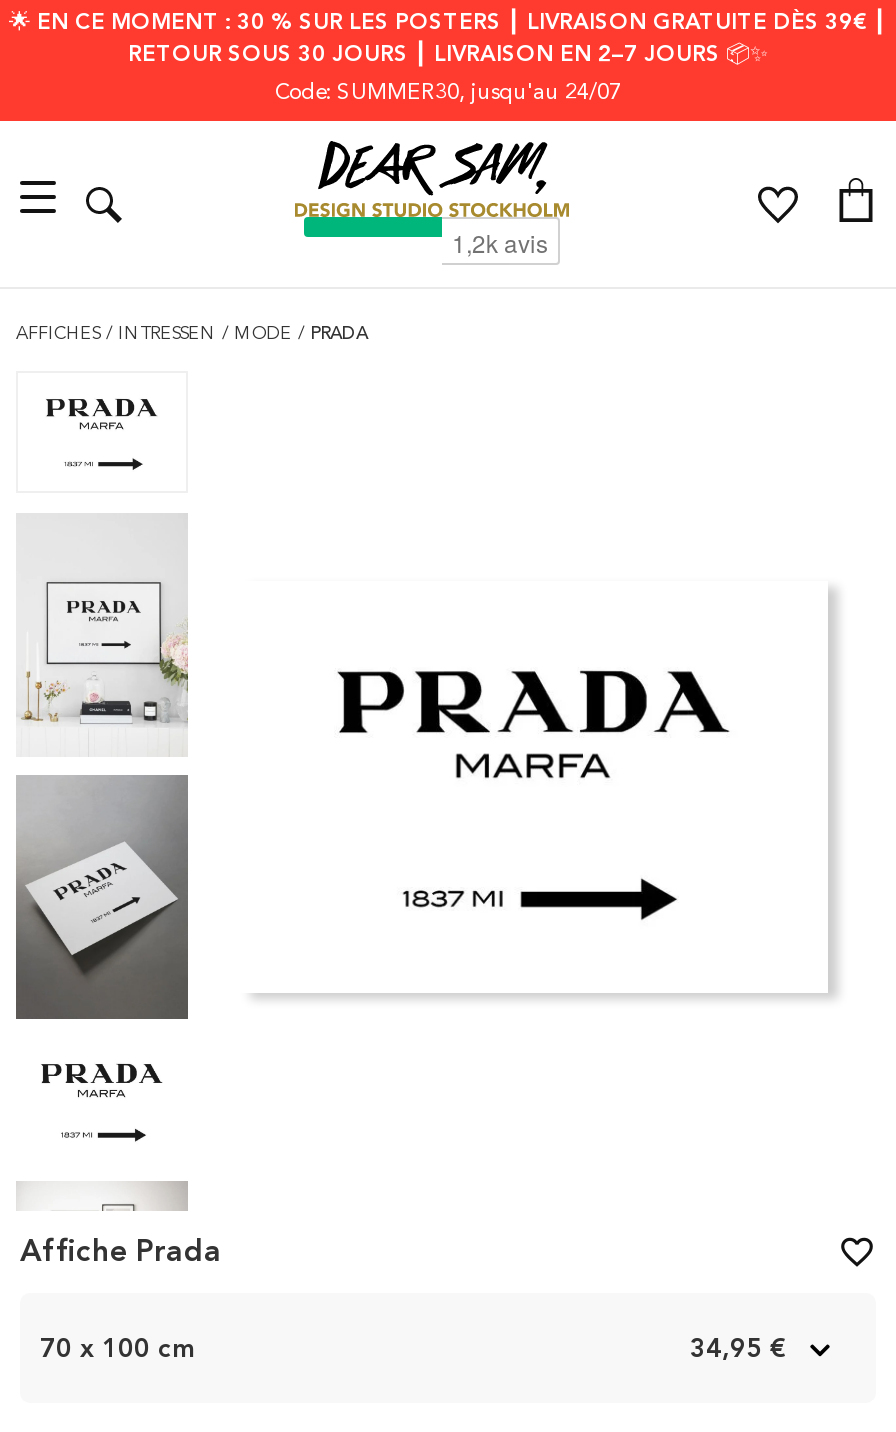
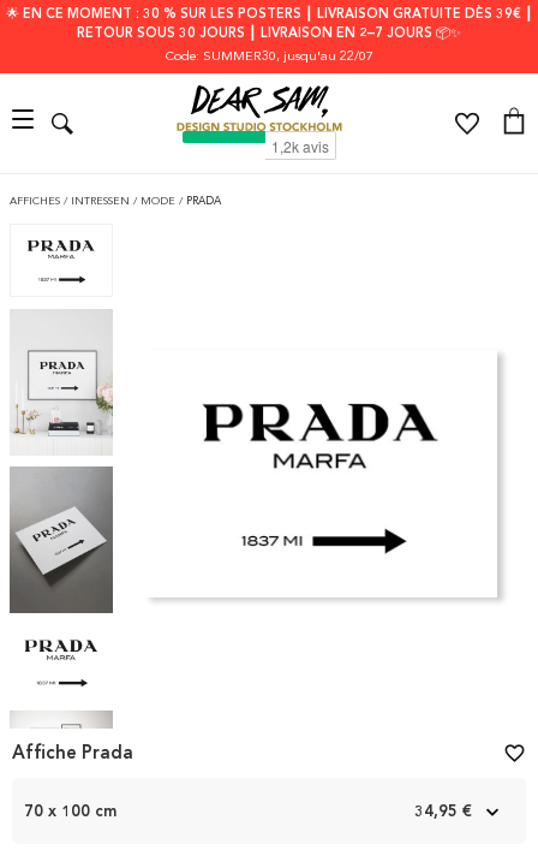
[275,77,621,105] Code: SUMMER30, jusqu'au 24/07 -> [165,47,373,64] Code: SUMMER30, jusqu'au 22/07

